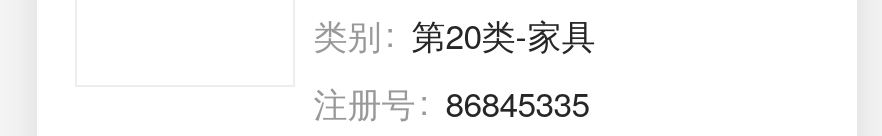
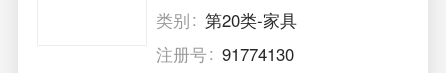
[314,78,590,126] 注册号 86845335 -> [156,42,294,66] 注册号 91774130

